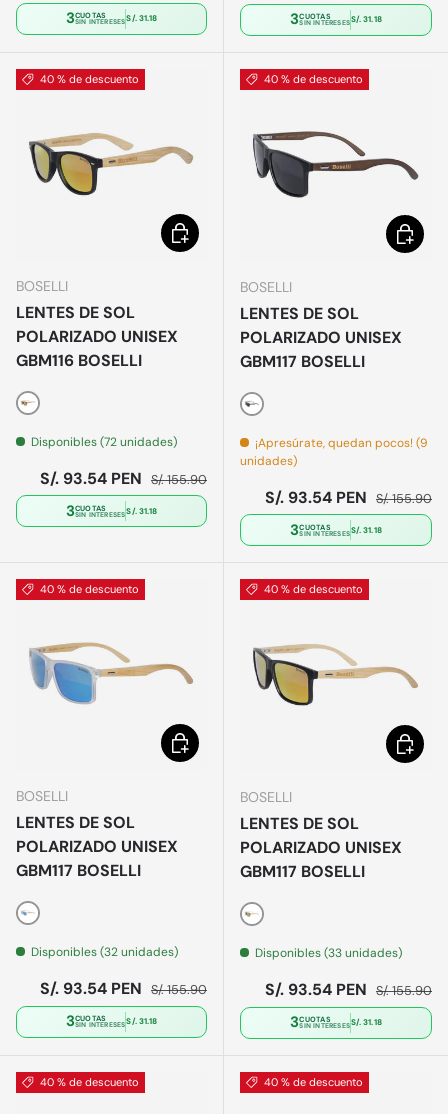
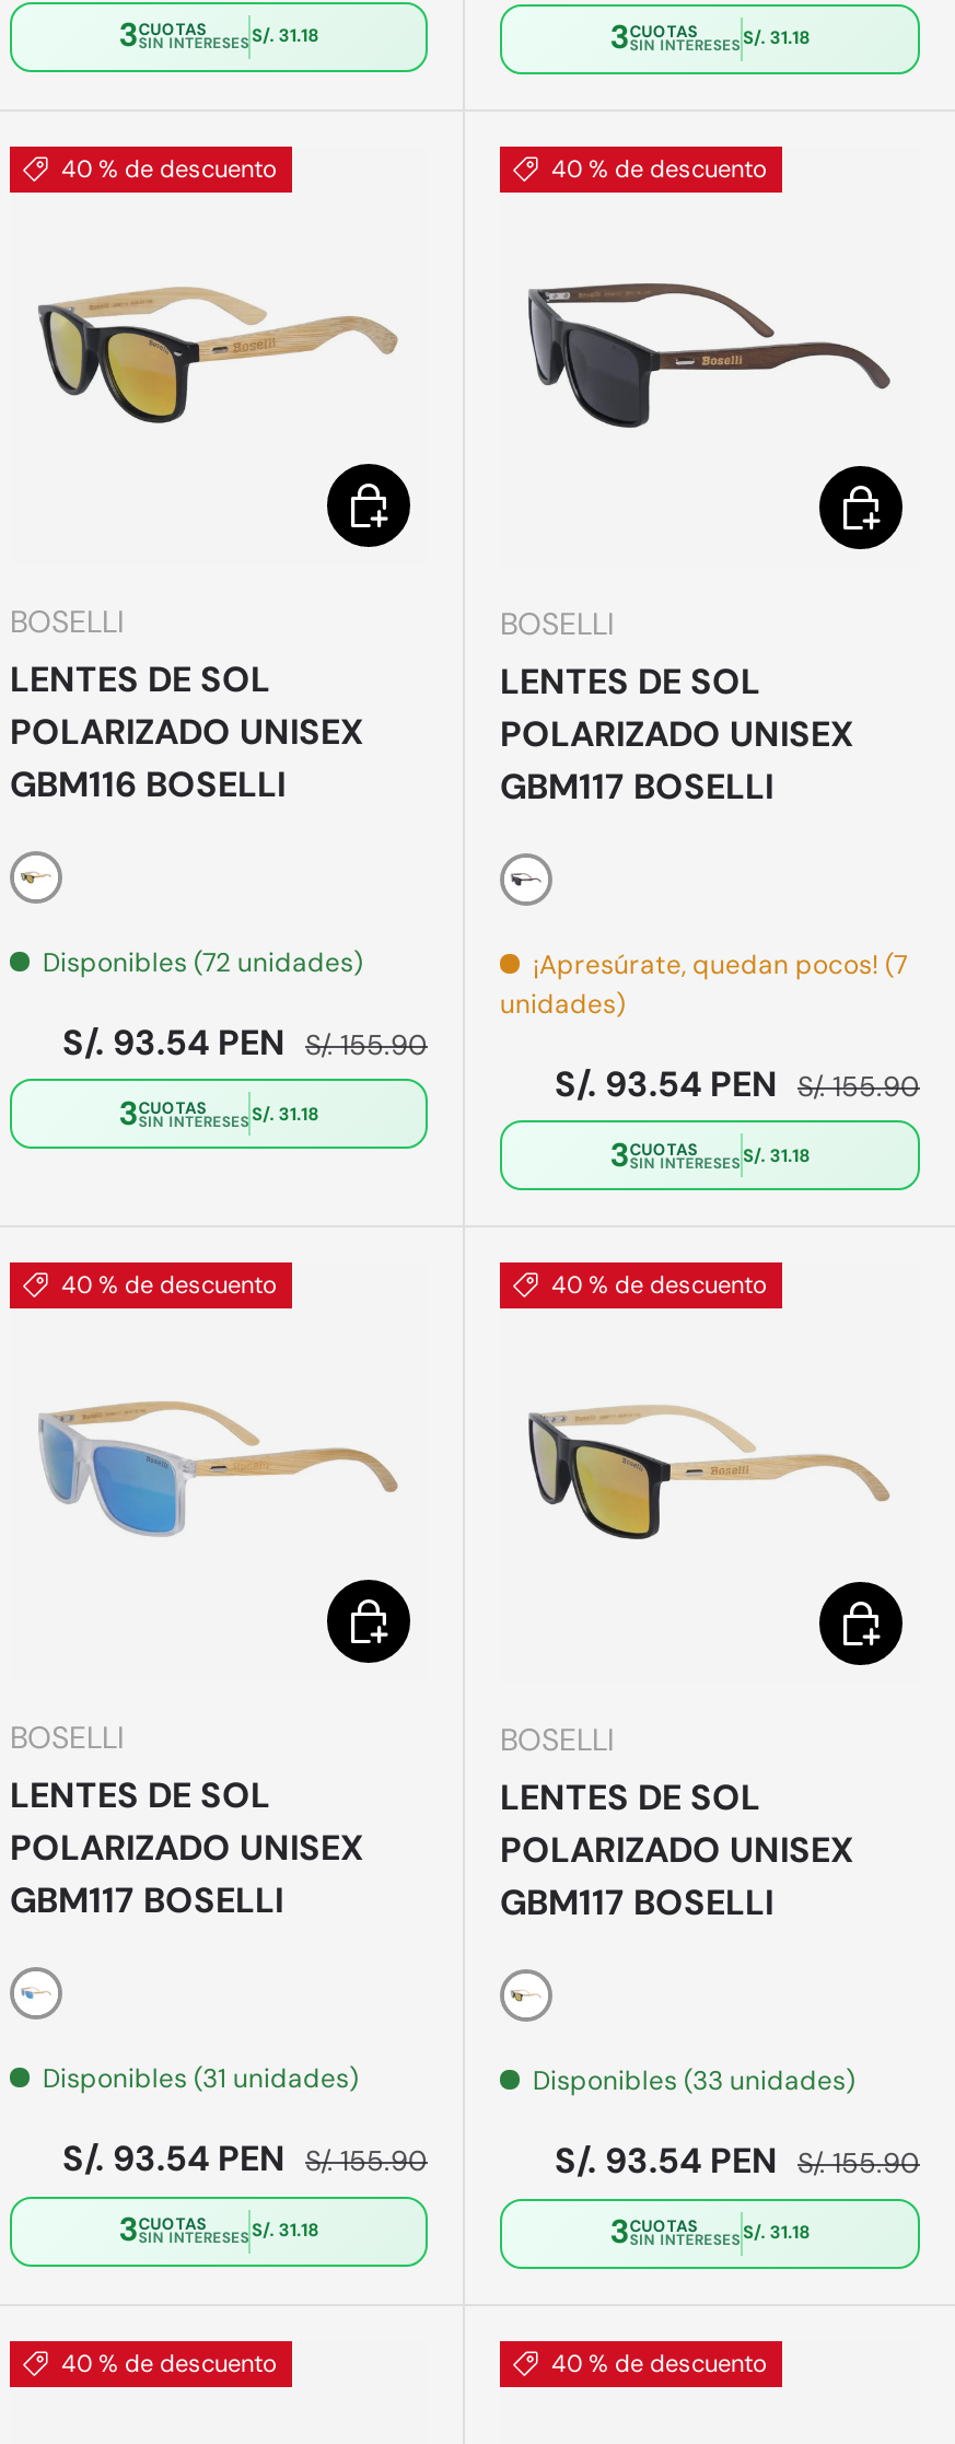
[255,434,428,450] ¡Apresúrate, quedan pocos! (9 -> [533,946,907,981] ¡Apresúrate, quedan pocos! (7
[31,944,178,960] Disponibles (32 unidades) -> [43,2061,358,2096] Disponibles (31 unidades)

